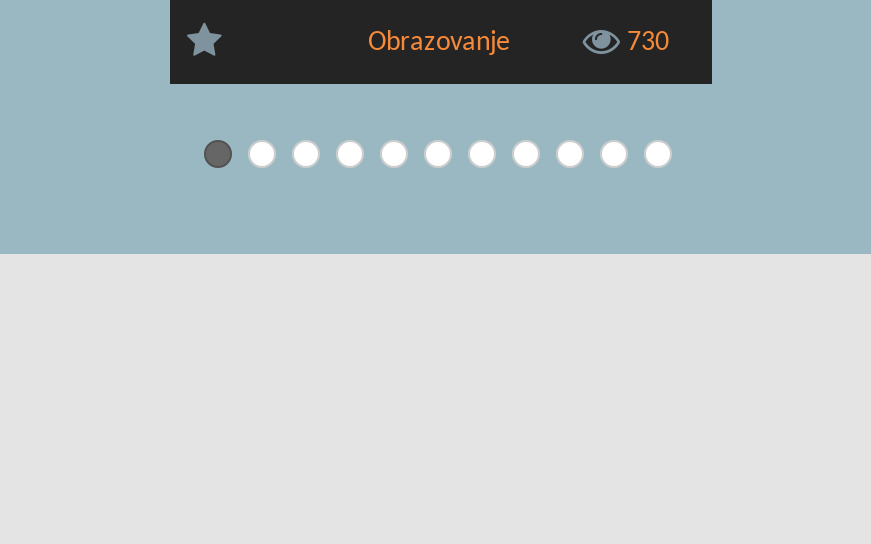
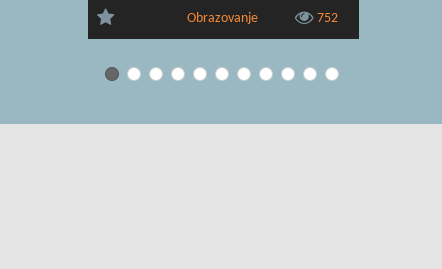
[621,28,669,58] 730 -> [313,11,337,26] 752

